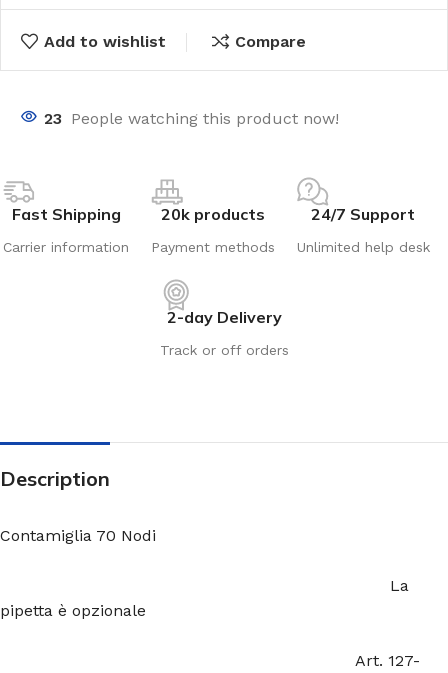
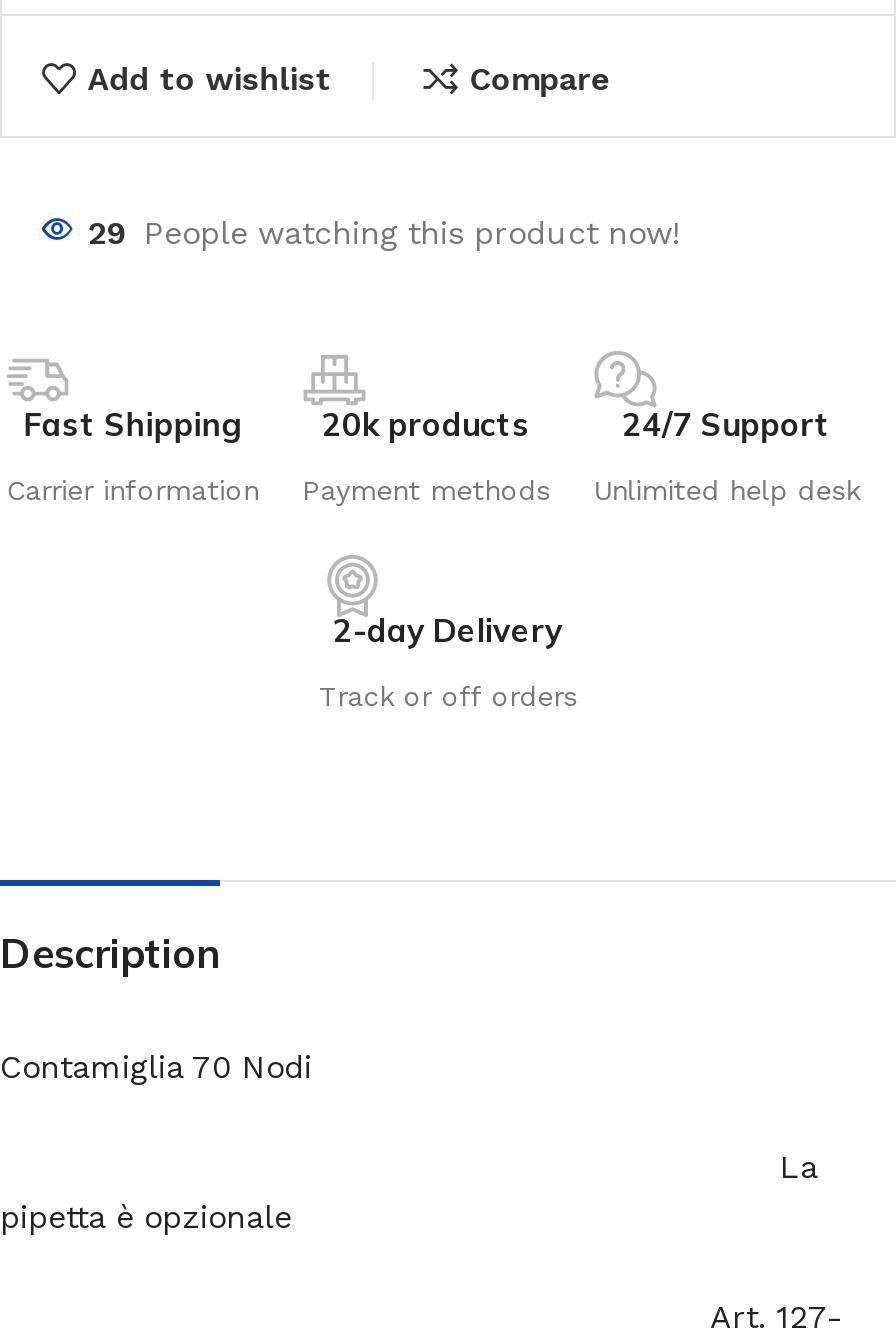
[44,109,339,128] 23 People watching this product now! -> [88,214,680,252] 29 People watching this product now!

